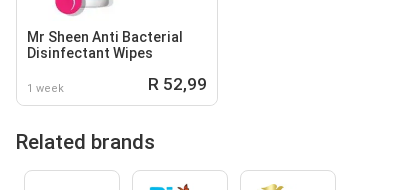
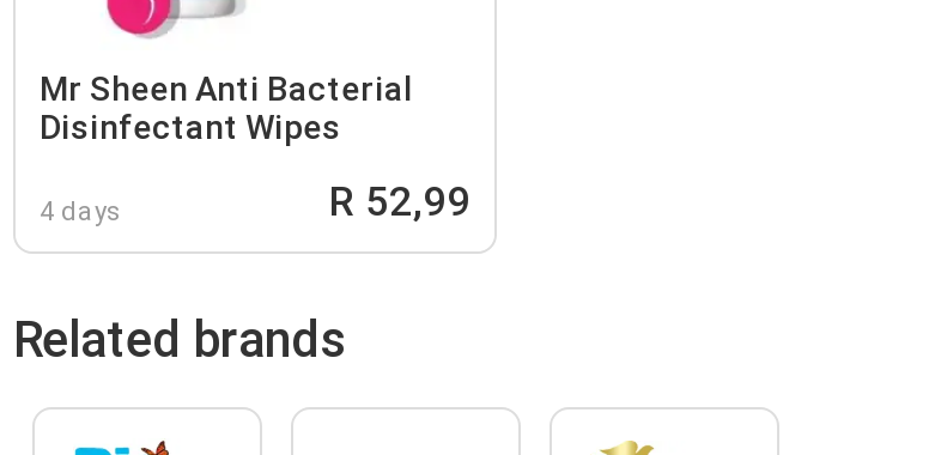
[27,82,64,95] 1 week -> [40,195,121,227] 4 days

